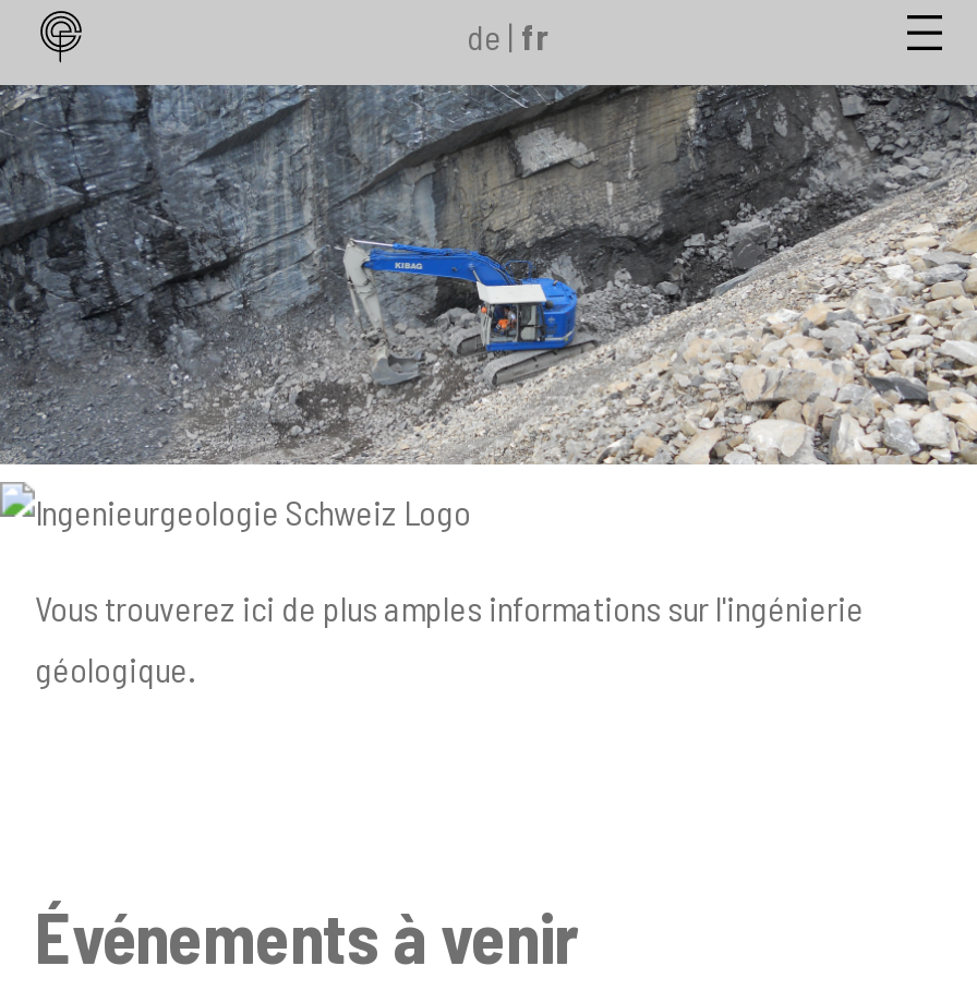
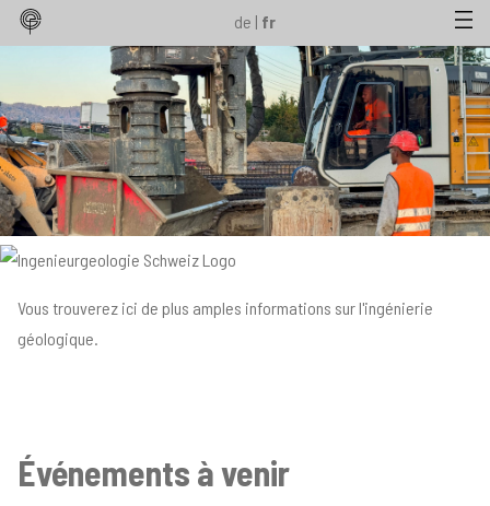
[7,83,970,467] [image] -> [3,46,487,237] [image]

